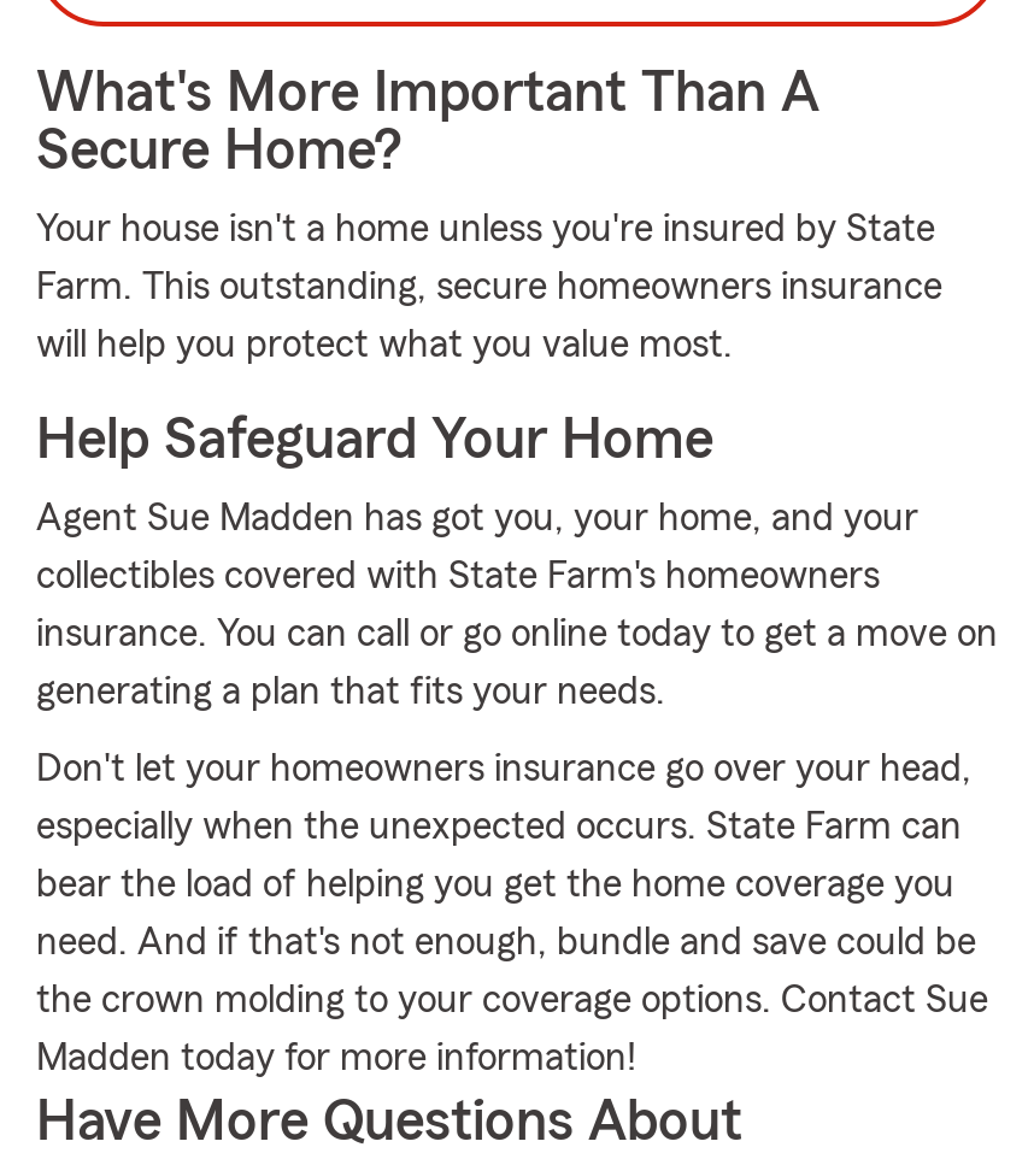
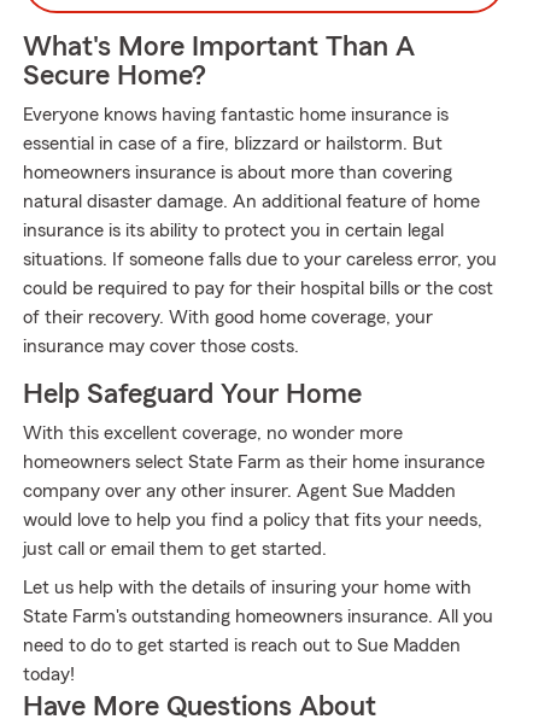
[36,210,942,364] Your house isn't a home unless you're insured by State | Farm. This outstanding, secure homeowners insurance | will help you protect what you value most. -> [23,105,497,356] Everyone knows having fantastic home insurance is | essential in case of a fire, blizzard or hailstorm. But | homeowners insurance is about more than covering | natural disaster damage. An additional feature of home | insurance is its ability to protect you in certain legal | situations. If someone falls due to your careless error, you | could be required to pay for their hospital bills or the cost | of their recovery. With good home coverage, your | insurance may cover those costs.
moved [36,412,713,470] -> [23,380,362,409]: Help Safeguard Your Home
[36,499,998,1077] Agent Sue Madden has got you, your home, and your | collectibles covered with State Farm's homeowners | insurance. You can call or go online today to get a move on | generating a plan that fits your needs. | Don't let your homeowners insurance go over your head, | especially when the unexpected occurs. State Farm can | bear the load of helping you get the home coverage you | need. And if that's not enough, bundle and save could be | the crown molding to your coverage options. Contact Sue | Madden today for more information! -> [23,423,493,684] With this excellent coverage, no wonder more | homeowners select State Farm as their home insurance | company over any other insurer. Agent Sue Madden | would love to help you find a policy that fits your needs, | just call or email them to get started. | Let us help with the details of insuring your home with | State Farm's outstanding homeowners insurance. All you | need to do to get started is reach out to Sue Madden | today!

